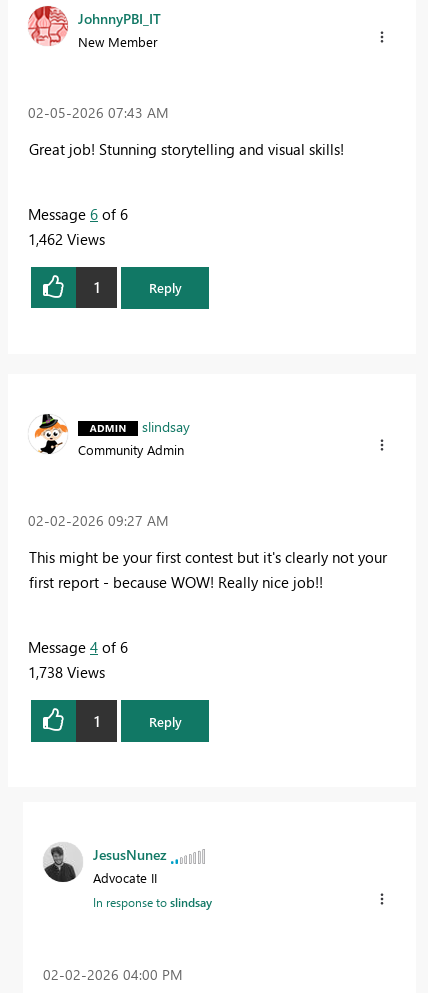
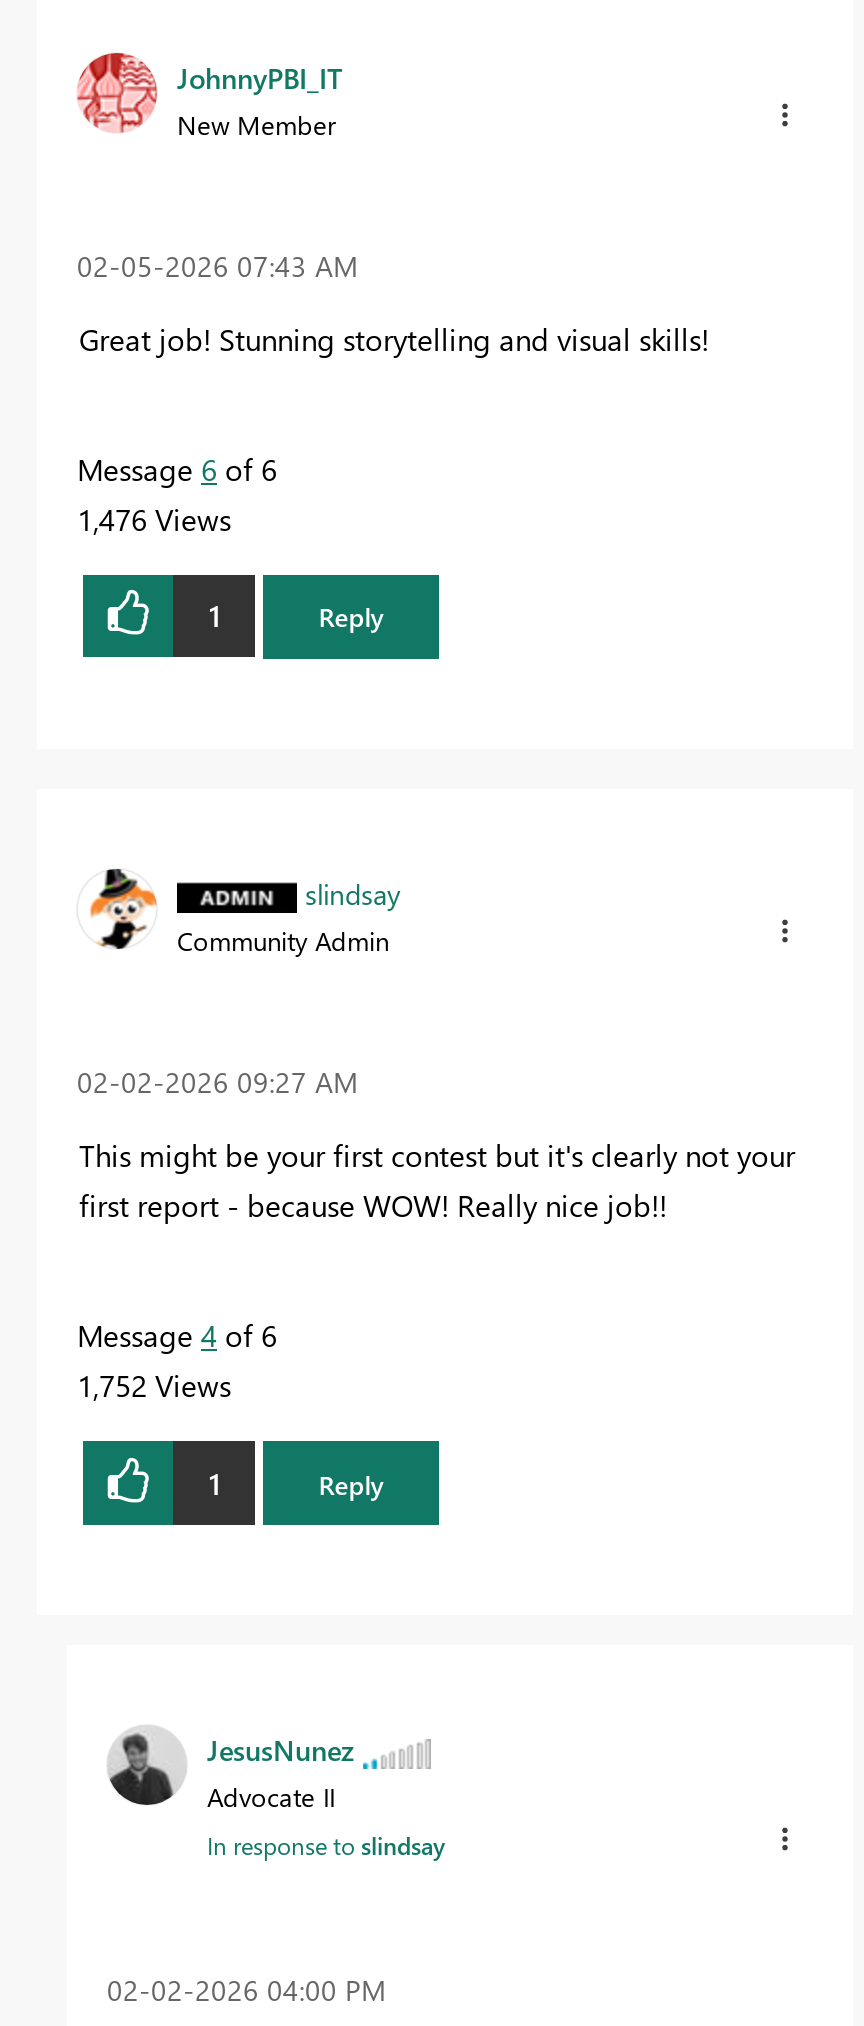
[28,229,105,249] 1,462 Views -> [77,499,231,539] 1,476 Views
[28,662,105,682] 1,738 Views -> [77,1366,231,1406] 1,752 Views

